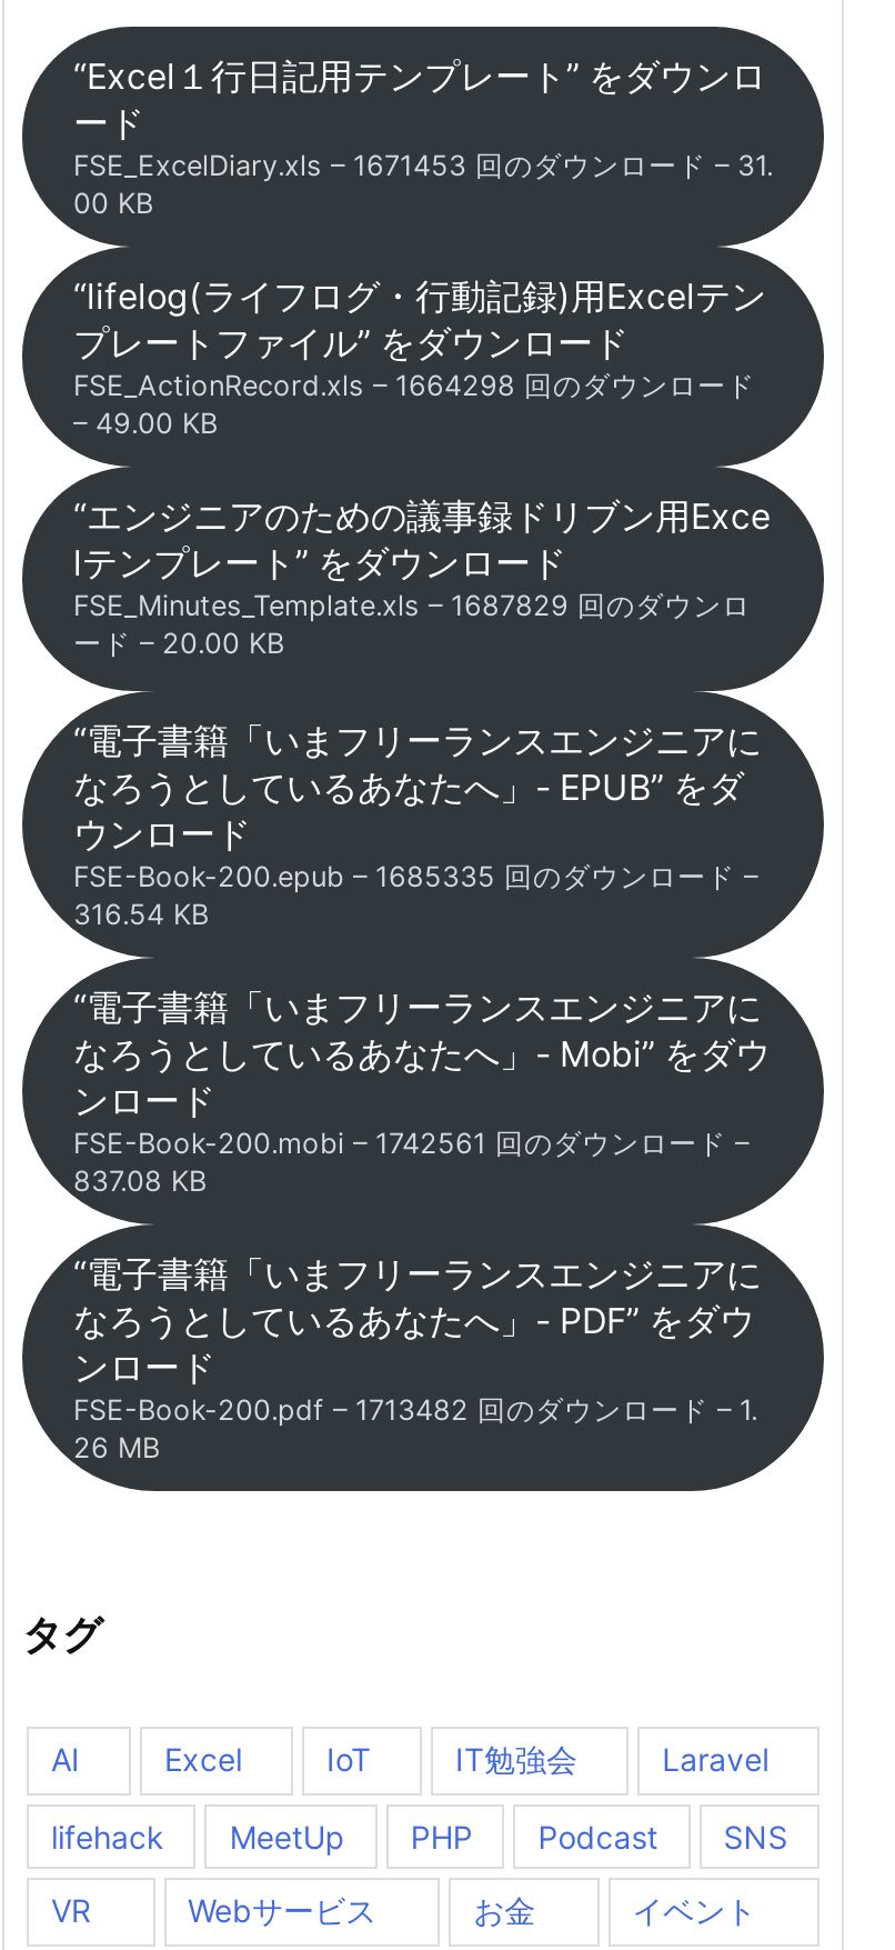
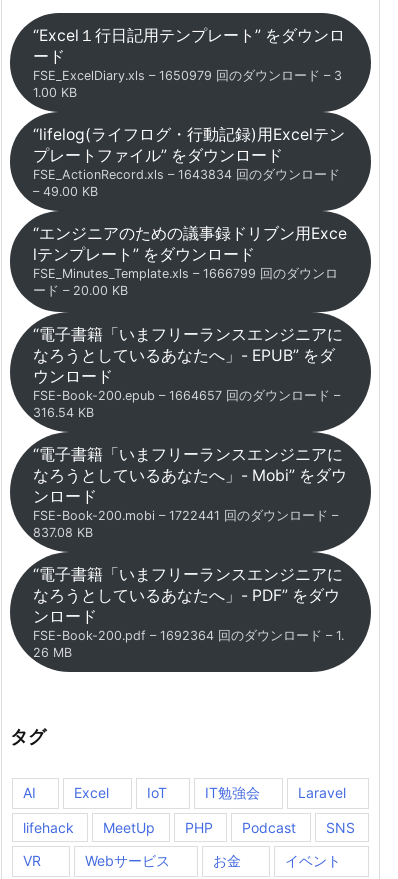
[73,149,773,182] FSE_ExcelDiary.xls – 1671453 回のダウンロード – 31. -> [33,68,342,83] FSE_ExcelDiary.xls – 1650979 回のダウンロード – 3
[73,186,153,220] 00 KB -> [33,85,77,100] 1.00 KB
[73,369,755,402] FSE_ActionRecord.xls – 1664298 回のダウンロード -> [33,167,340,182] FSE_ActionRecord.xls – 1643834 回のダウンロード
[73,589,751,622] FSE_Minutes_Template.xls – 1687829 回のダウンロ -> [33,266,338,281] FSE_Minutes_Template.xls – 1666799 回のダウンロ
[73,860,757,893] FSE-Book-200.epub – 1685335 回のダウンロード – -> [33,388,340,403] FSE-Book-200.epub – 1664657 回のダウンロード –
[73,1126,748,1160] FSE-Book-200.mobi – 1742561 回のダウンロード – -> [33,508,338,523] FSE-Book-200.mobi – 1722441 回のダウンロード –
[73,1393,757,1426] FSE-Book-200.pdf – 1713482 回のダウンロード – 1. -> [33,628,344,643] FSE-Book-200.pdf – 1692364 回のダウンロード – 1.

